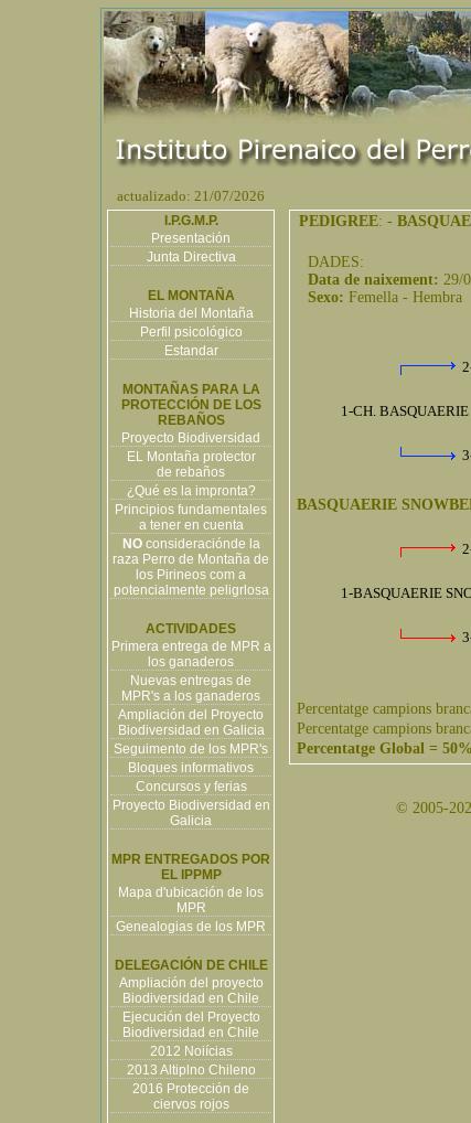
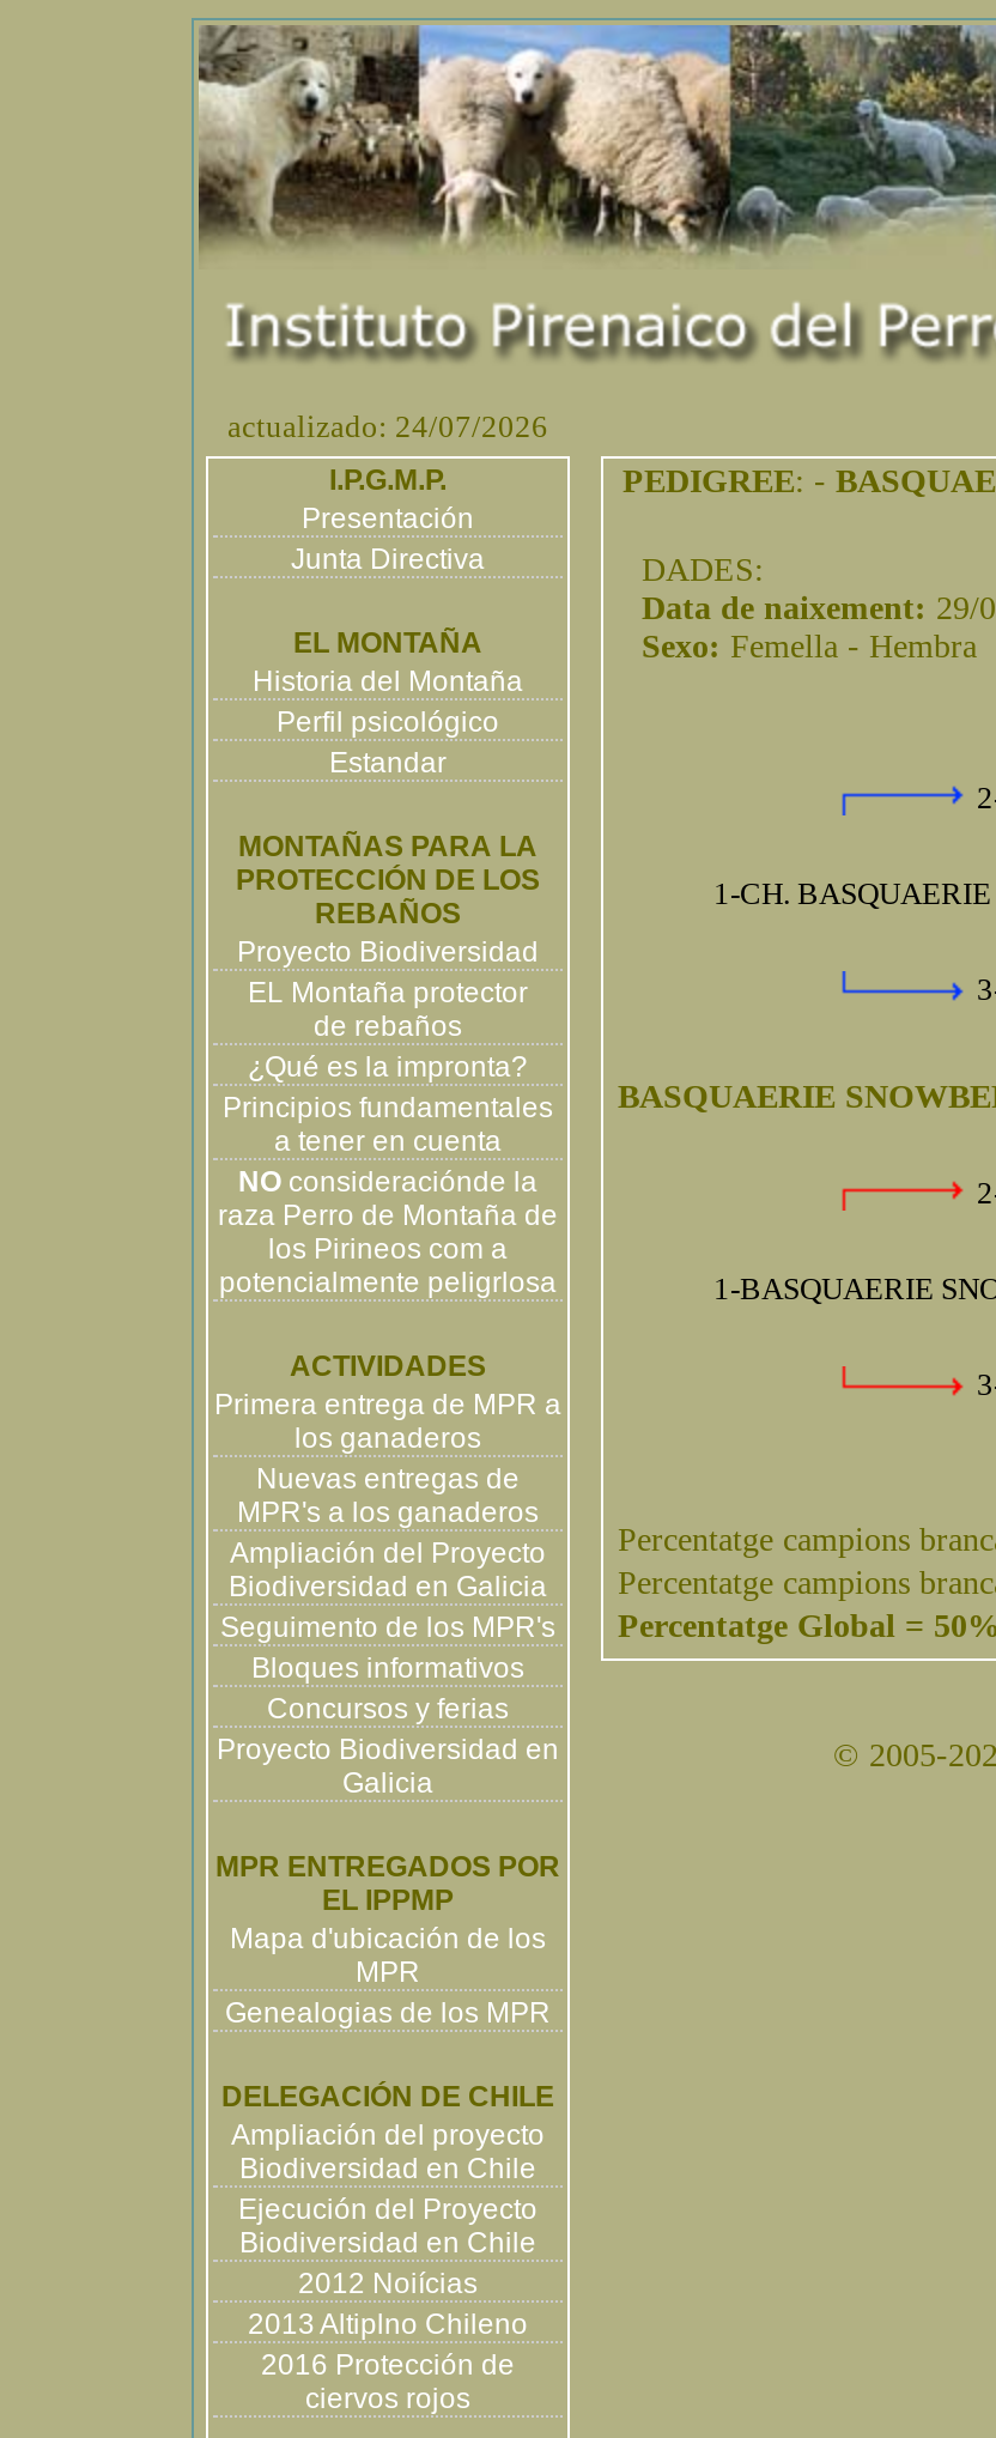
[107,188,265,204] actualizado: 21/07/2026 -> [206,408,548,444] actualizado: 24/07/2026

